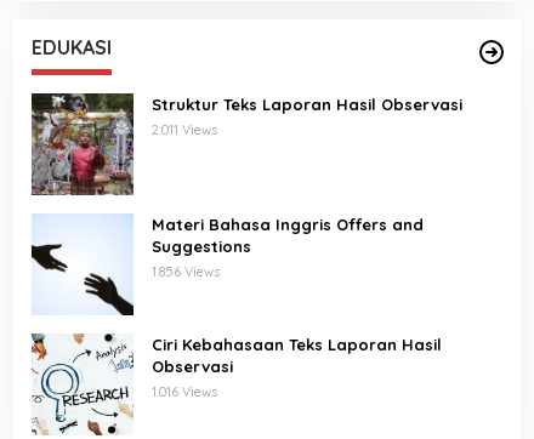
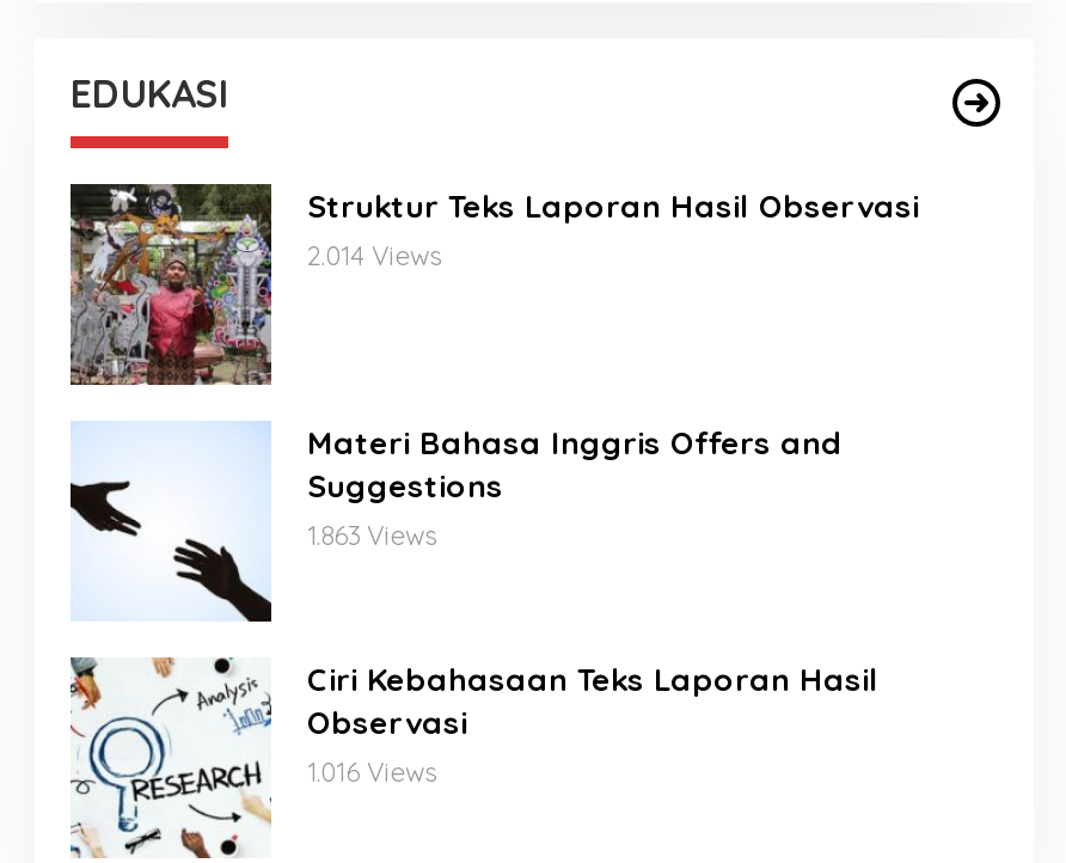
[152,122,217,139] 2.011 Views -> [307,240,441,273] 2.014 Views
[152,264,220,281] 1.856 Views -> [307,520,436,553] 1.863 Views

